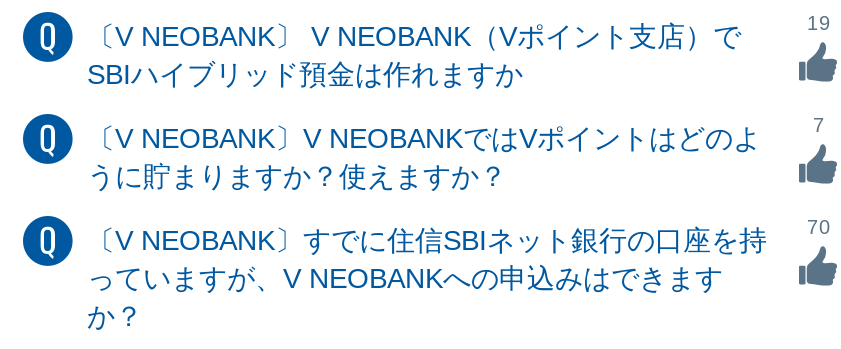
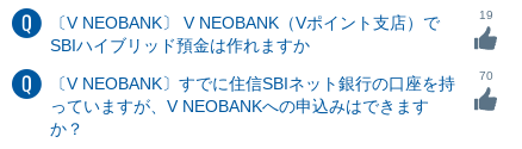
[87,122,761,192] 〔V NEOBANK〕V NEOBANKではVポイントはどのよ | うに貯まりますか？使えますか？ -> none
[813,114,825,136] 7 -> none

